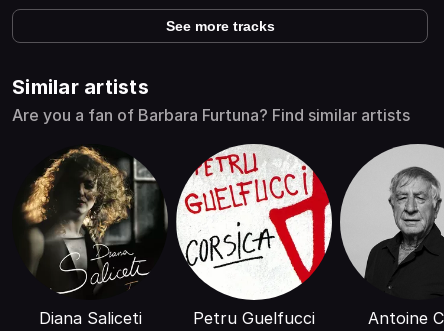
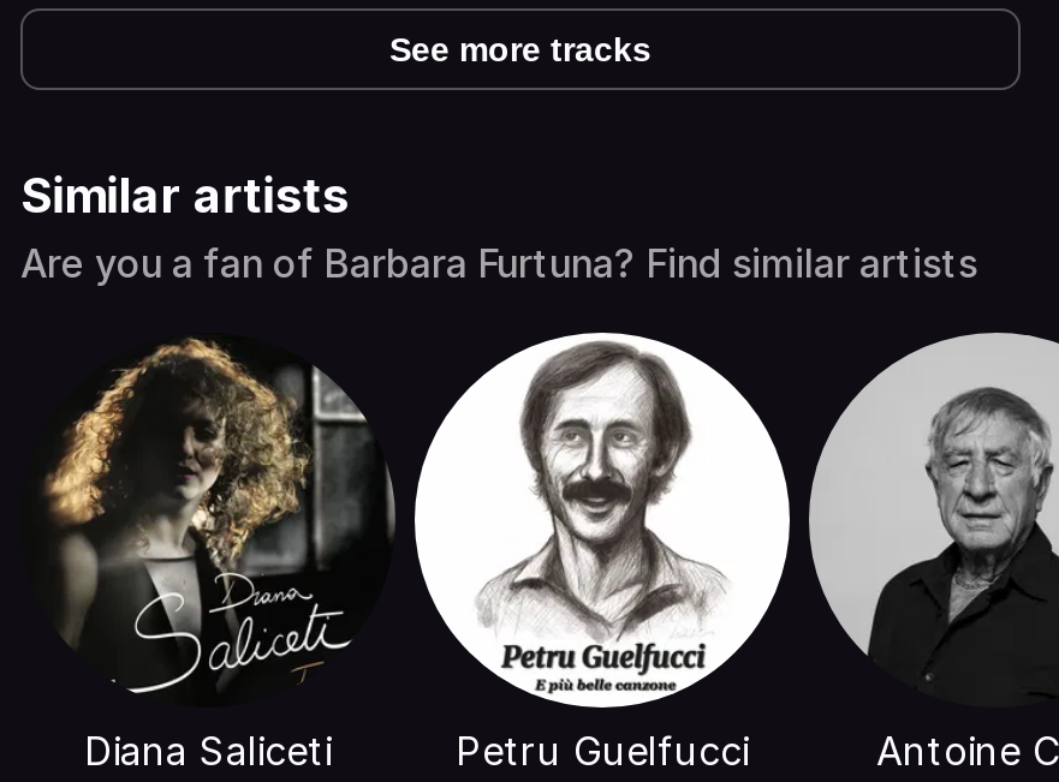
[183,145,330,294] [image] -> [434,338,785,693] [image]

